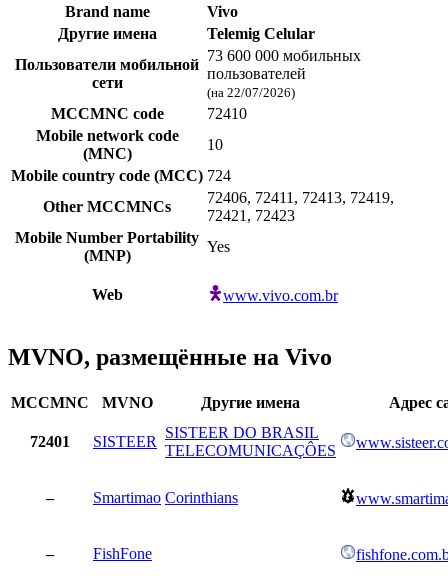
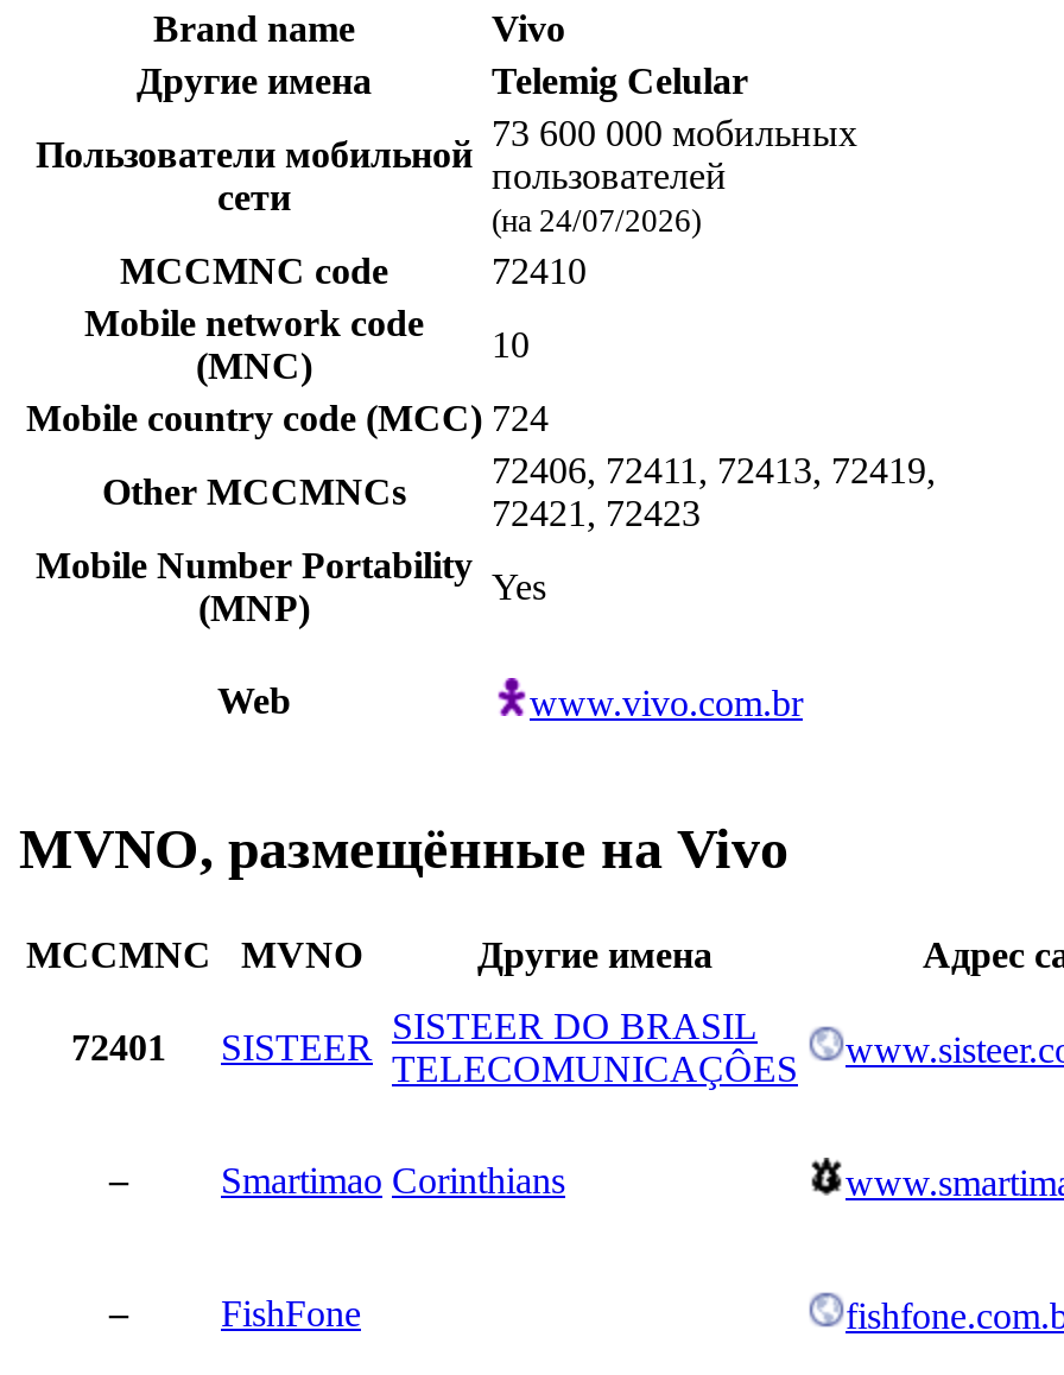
[207,85,295,100] (на 22/07/2026) -> [492,202,701,237] (на 24/07/2026)

